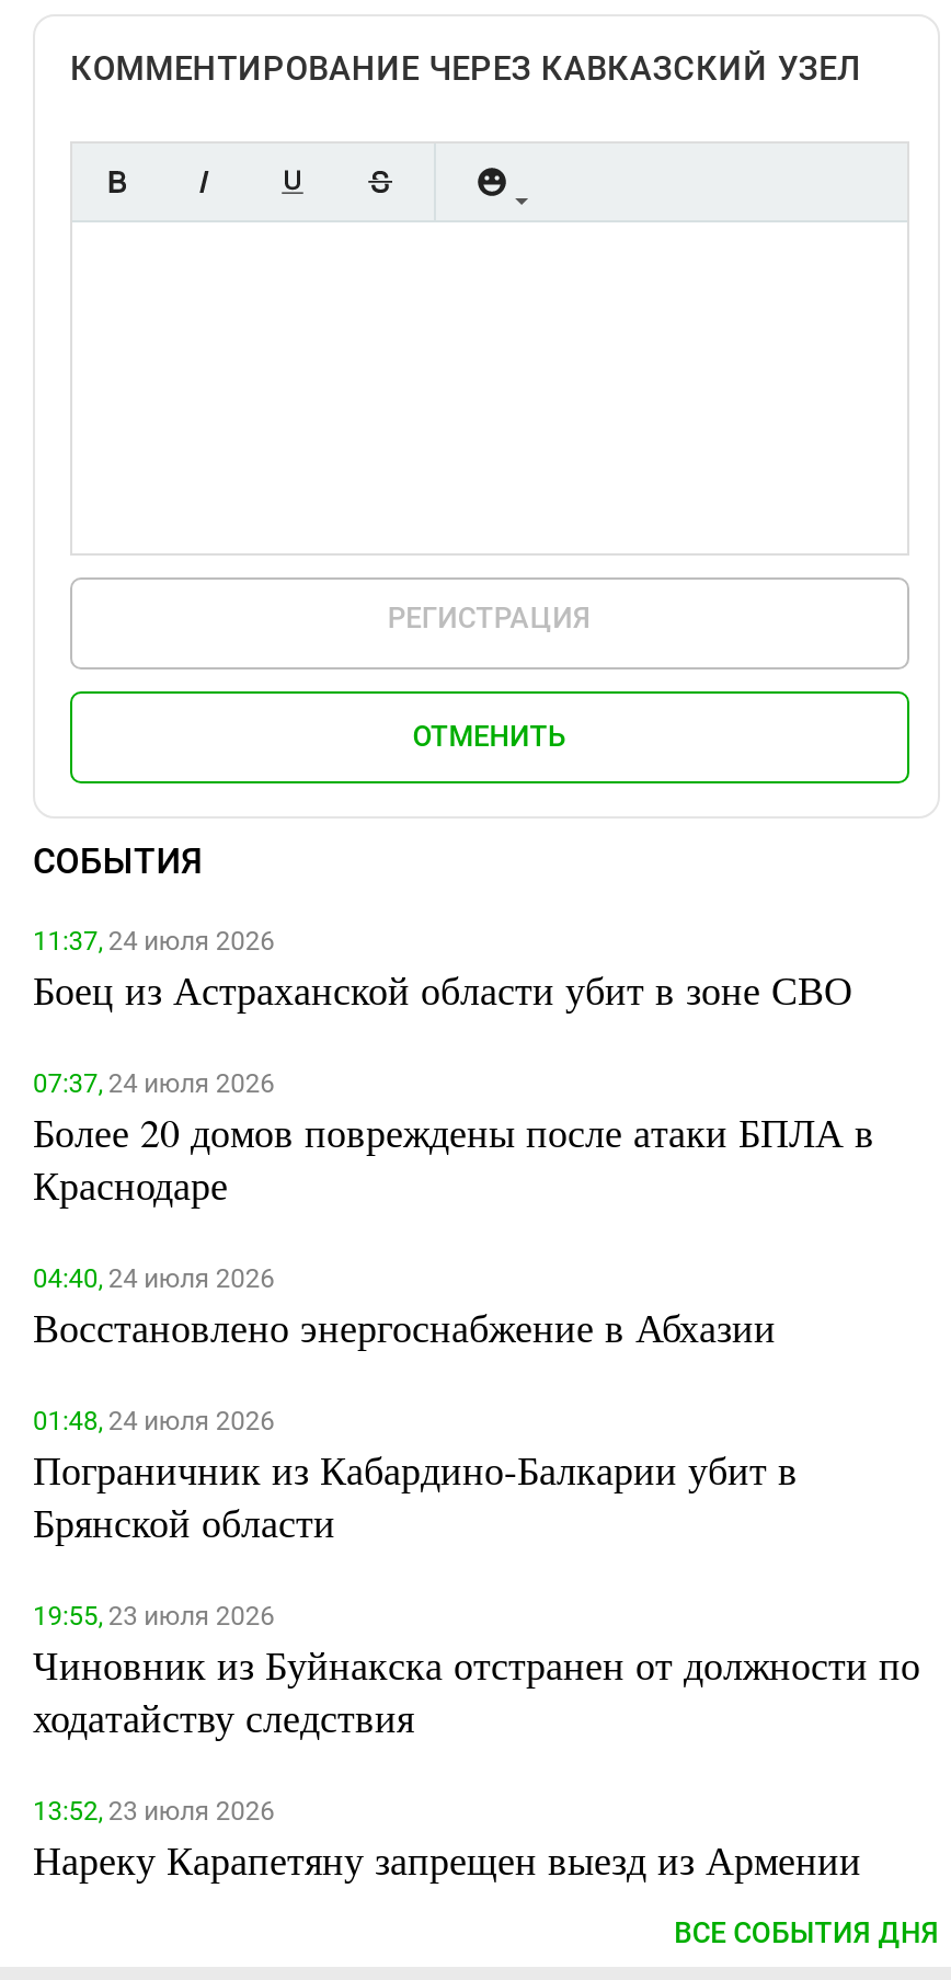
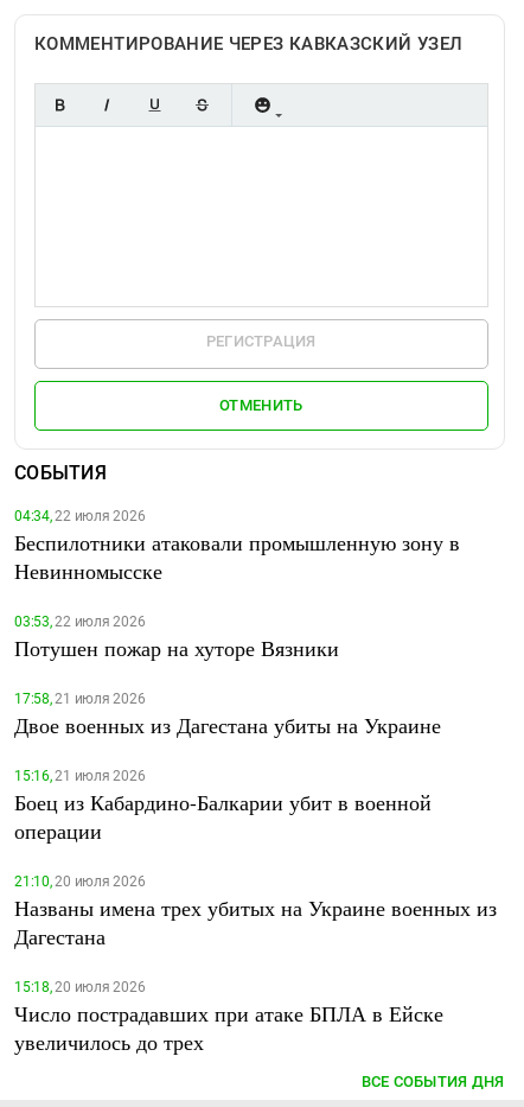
[33,925,852,1015] 11:37, 24 июля 2026 | Боец из Астраханской области убит в зоне СВО -> [14,507,460,584] 04:34, 22 июля 2026 | Беспилотники атаковали промышленную зону в | Невинномысске
[33,1067,874,1210] 07:37, 24 июля 2026 | Более 20 домов повреждены после атаки БПЛА в | Краснодаре -> [14,613,339,662] 03:53, 22 июля 2026 | Потушен пожар на хуторе Вязники
[33,1263,776,1352] 04:40, 24 июля 2026 | Восстановлено энергоснабжение в Абхазии -> [14,690,441,739] 17:58, 21 июля 2026 | Двое военных из Дагестана убиты на Украине
[33,1405,798,1547] 01:48, 24 июля 2026 | Пограничник из Кабардино-Балкарии убит в | Брянской области -> [14,767,432,844] 15:16, 21 июля 2026 | Боец из Кабардино-Балкарии убит в военной | операции
[33,1600,920,1742] 19:55, 23 июля 2026 | Чиновник из Буйнакска отстранен от должности по | ходатайству следствия -> [14,873,497,950] 21:10, 20 июля 2026 | Названы имена трех убитых на Украине военных из | Дагестана
[33,1795,861,1885] 13:52, 23 июля 2026 | Нареку Карапетяну запрещен выезд из Армении -> [14,978,443,1056] 15:18, 20 июля 2026 | Число пострадавших при атаке БПЛА в Ейске | увеличилось до трех

